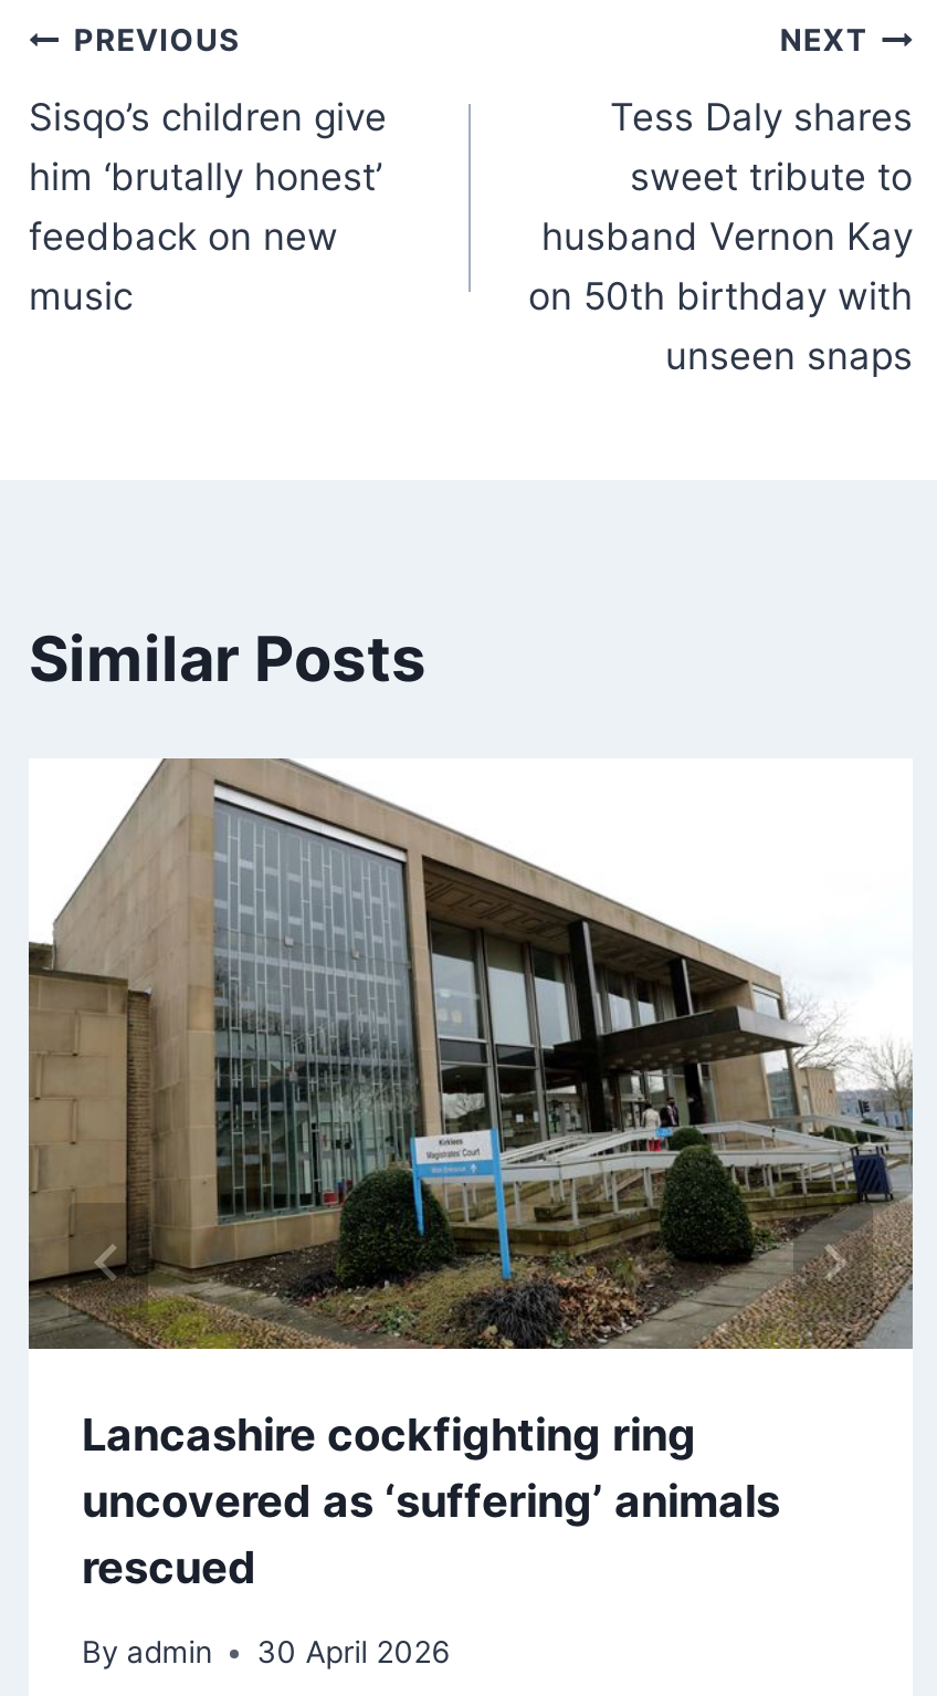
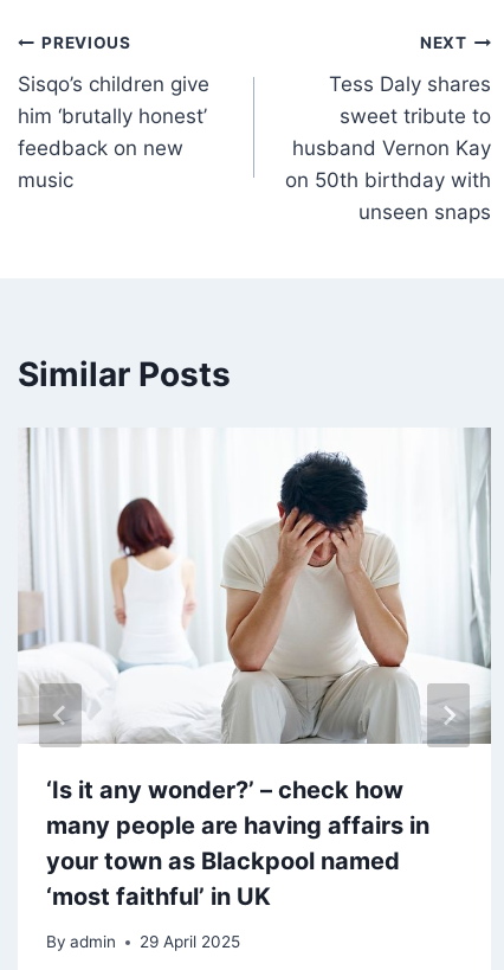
[27,756,913,1593] [image] | Lancashire cockfighting ring | uncovered as ‘suffering’ animals | rescued -> [18,426,492,910] [image] | ‘Is it any wonder?’ – check how | many people are having affairs in | your town as Blackpool named | ‘most faithful’ in UK
[82,1634,449,1670] By admin 30 April 2026 -> [46,932,240,951] By admin 29 April 2025

